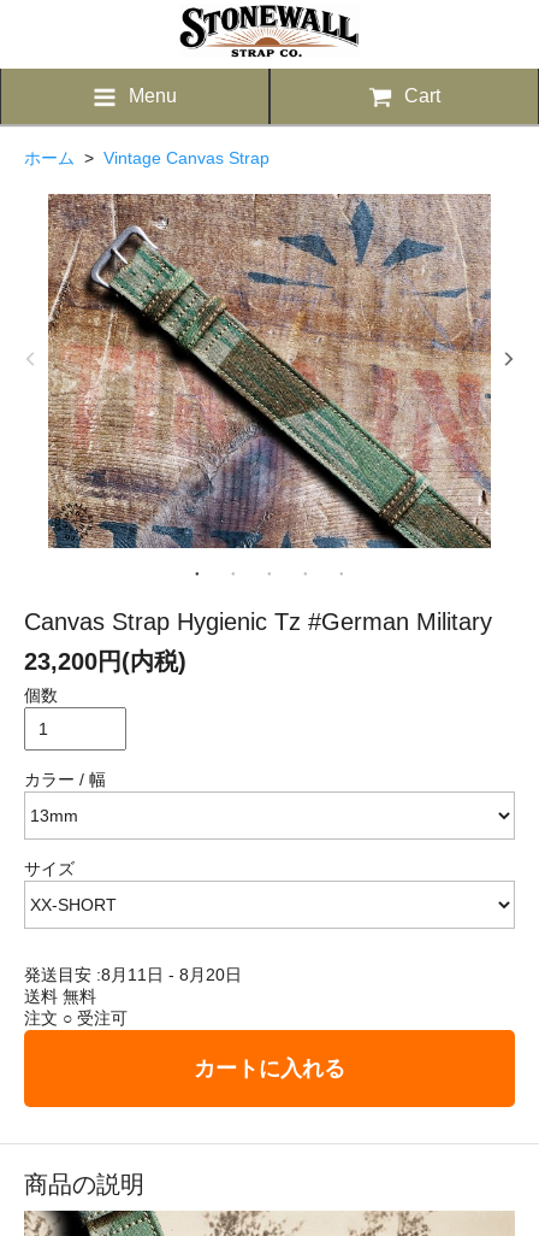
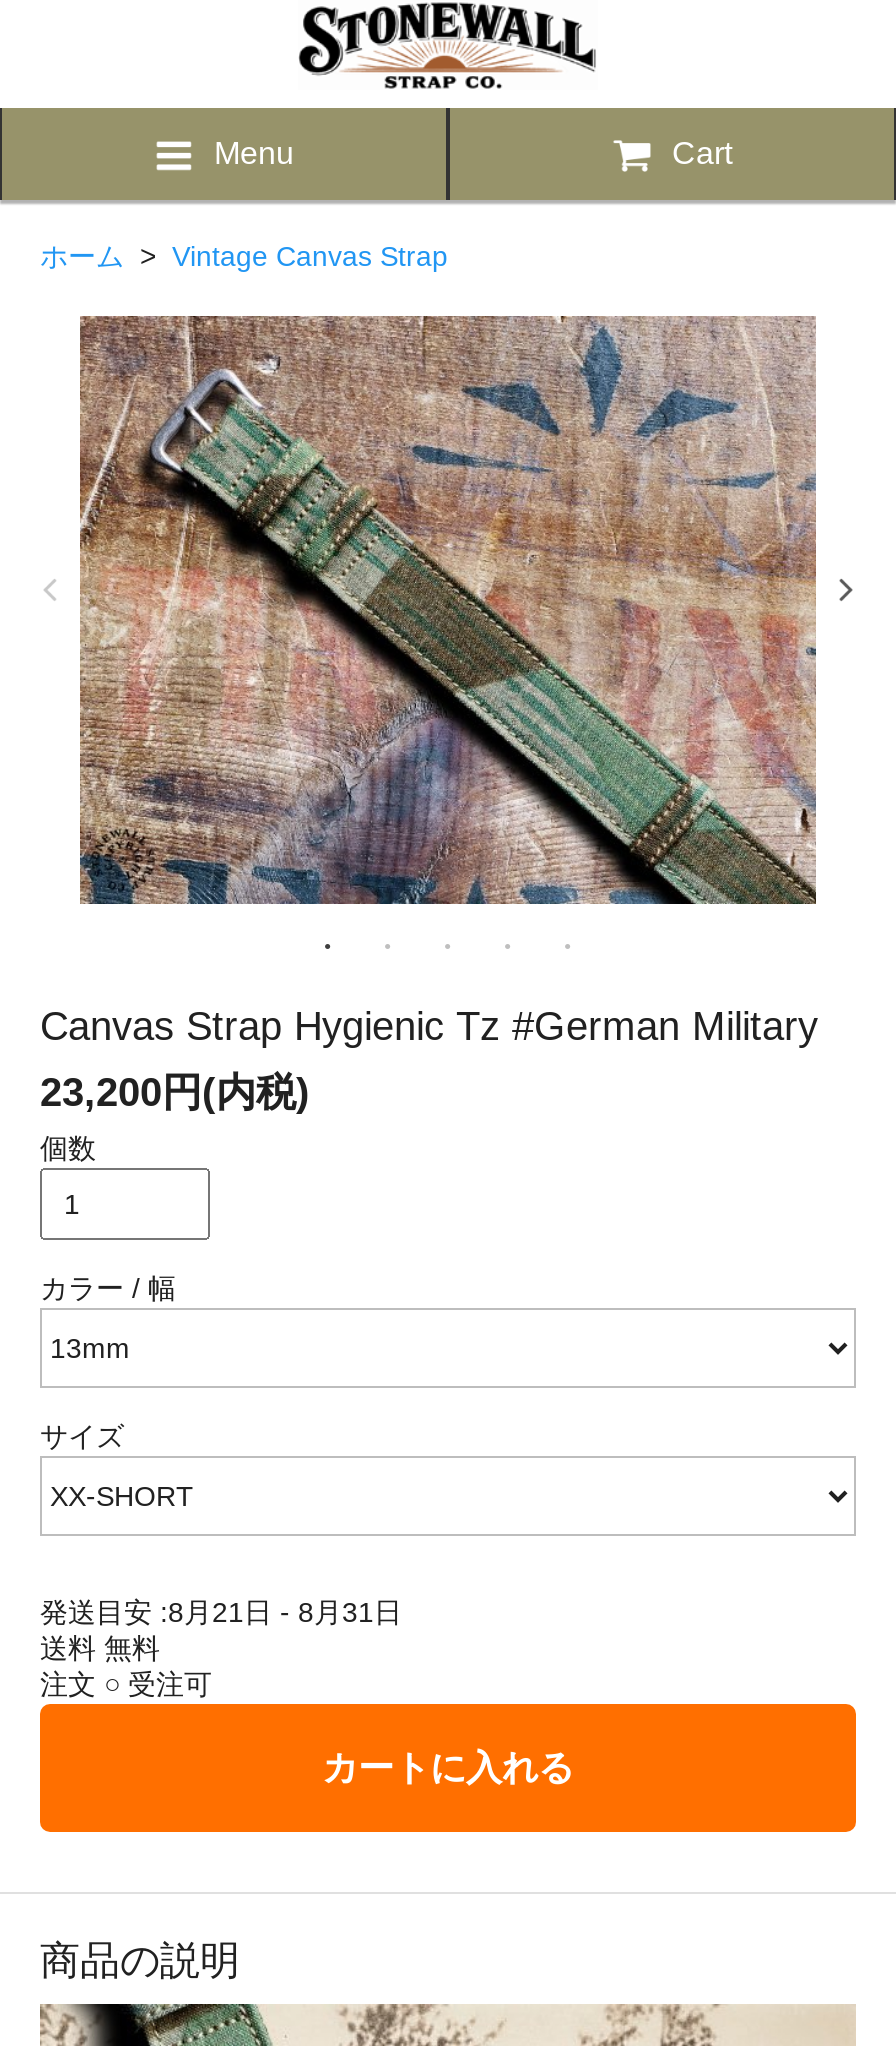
[24,965,242,984] 発送目安 : 8月11日 - 8月20日 -> [40,1596,402,1628] 発送目安 : 8月21日 - 8月31日

